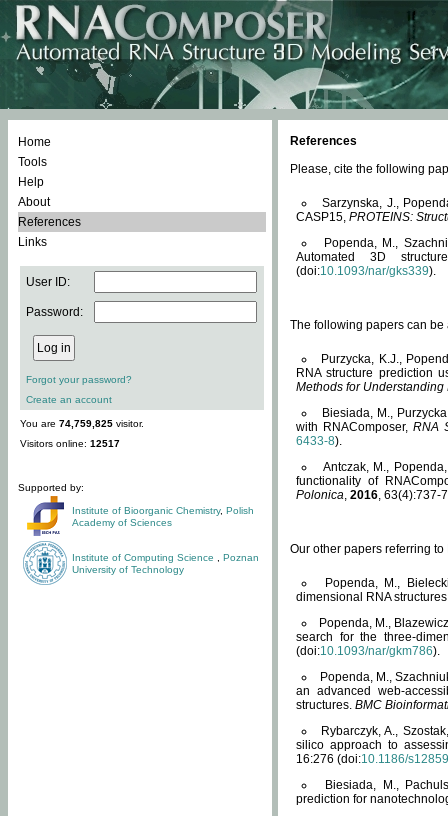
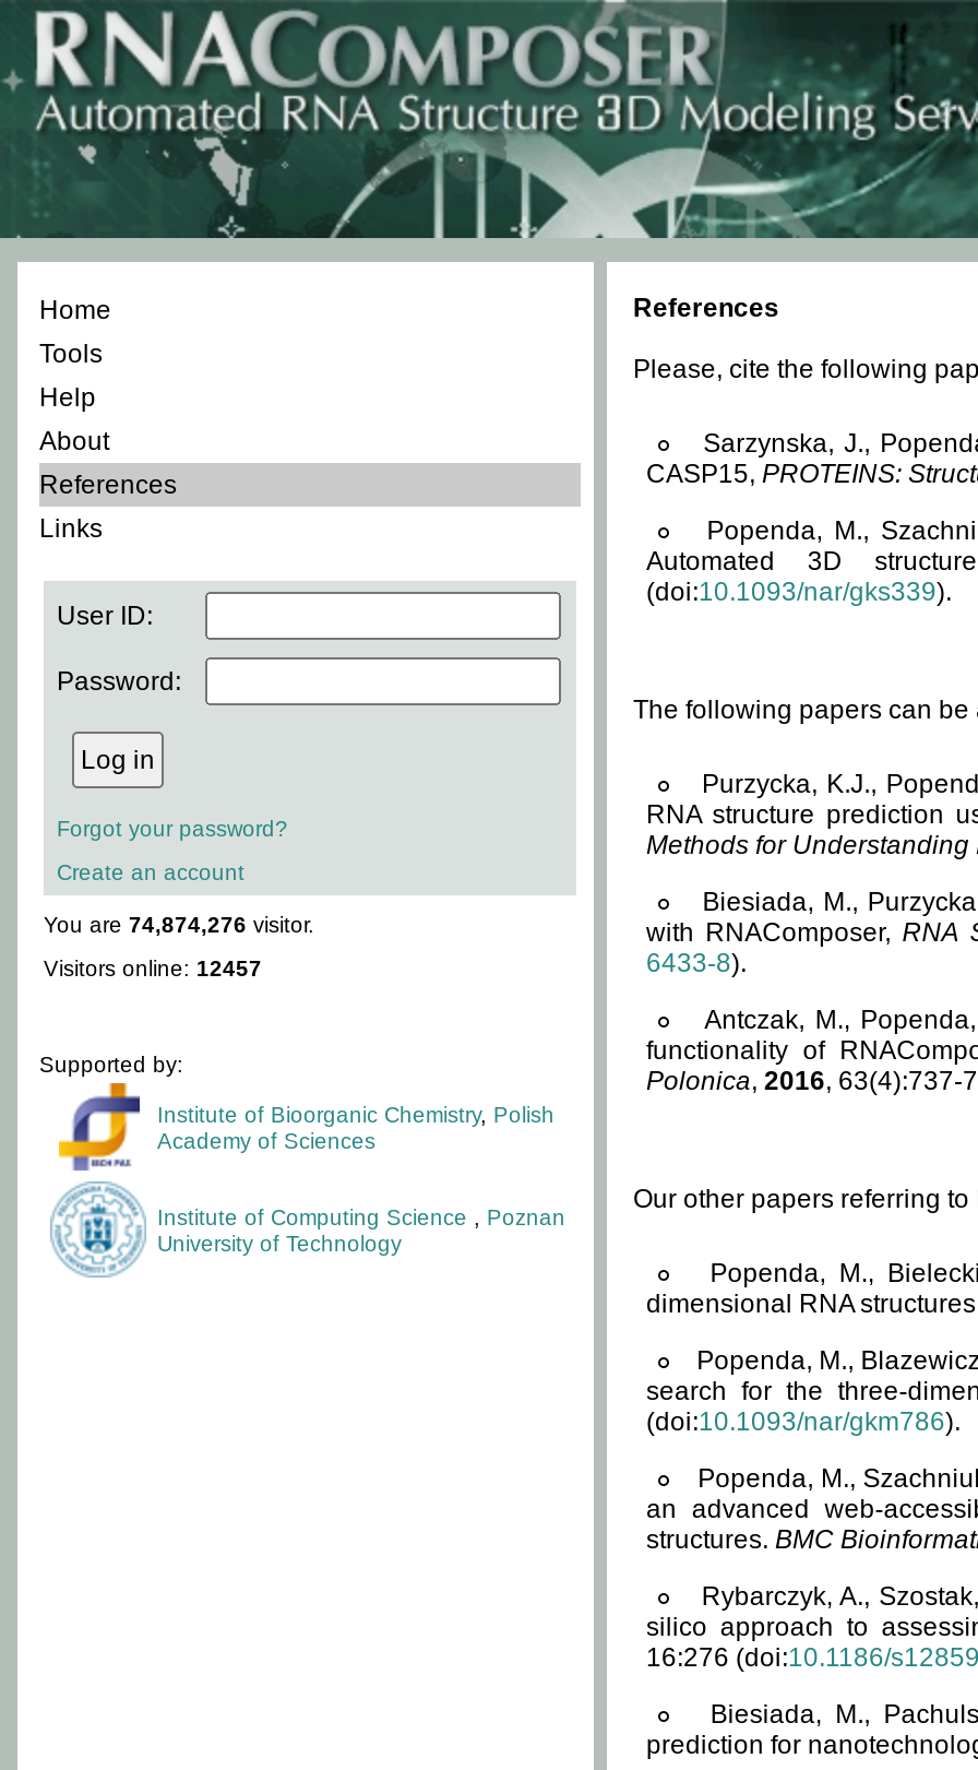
[20,418,144,429] You are 74,759,825 visitor. -> [44,913,314,937] You are 74,874,276 visitor.
[20,438,120,449] Visitors online: 12517 -> [44,957,262,981] Visitors online: 12457

